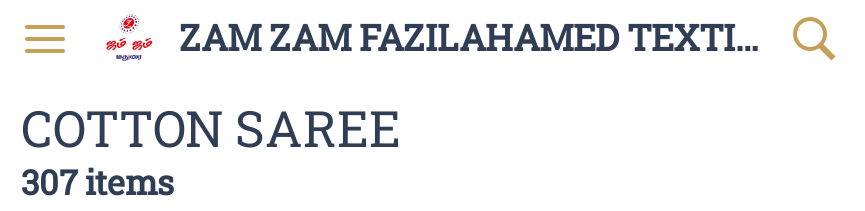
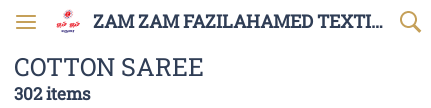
[21,159,173,205] 307 items -> [14,82,90,105] 302 items

